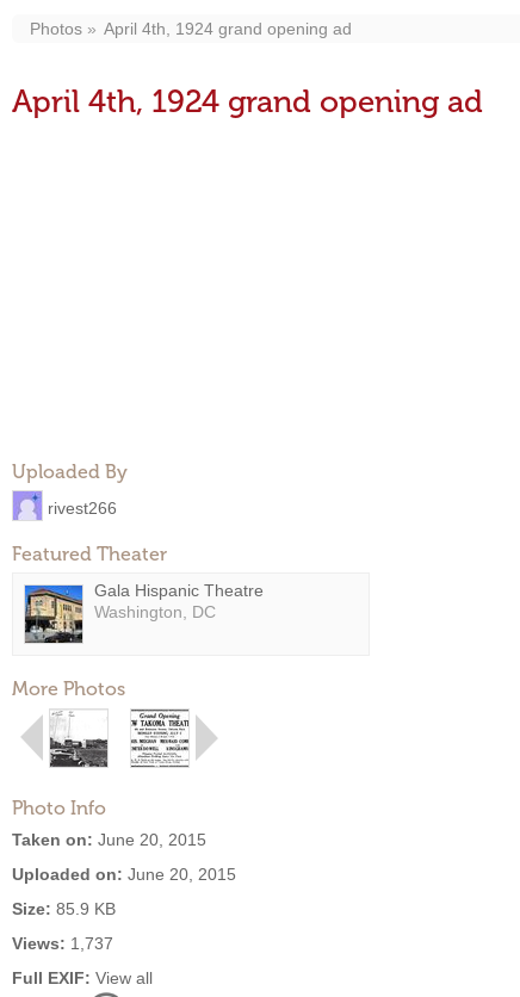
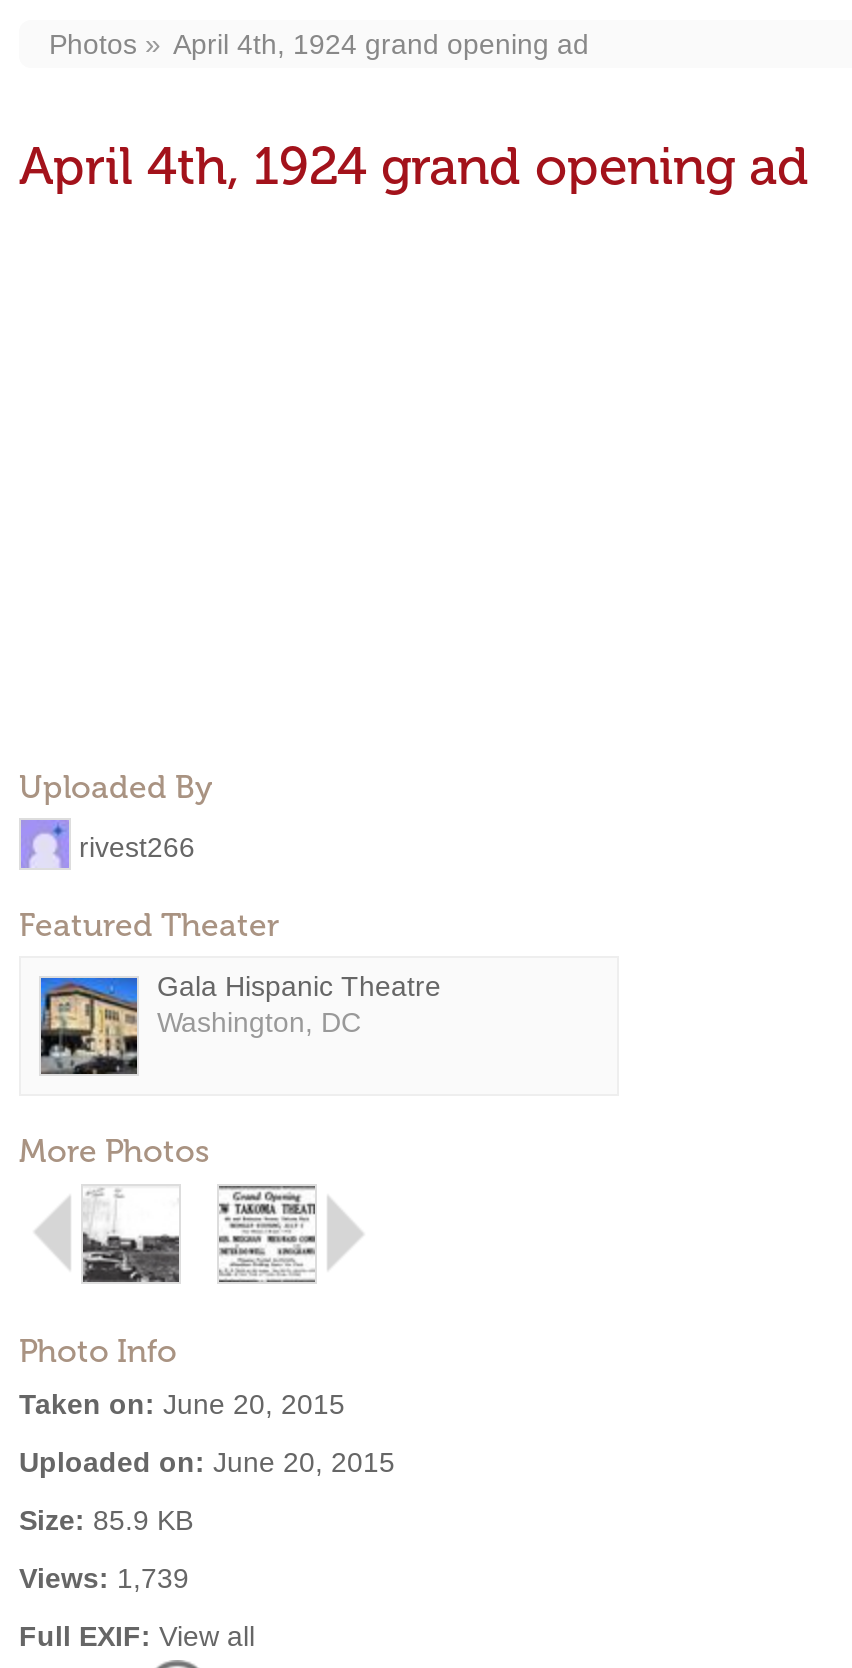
[12,934,113,953] Views: 1,737 -> [19,1562,189,1594] Views: 1,739

